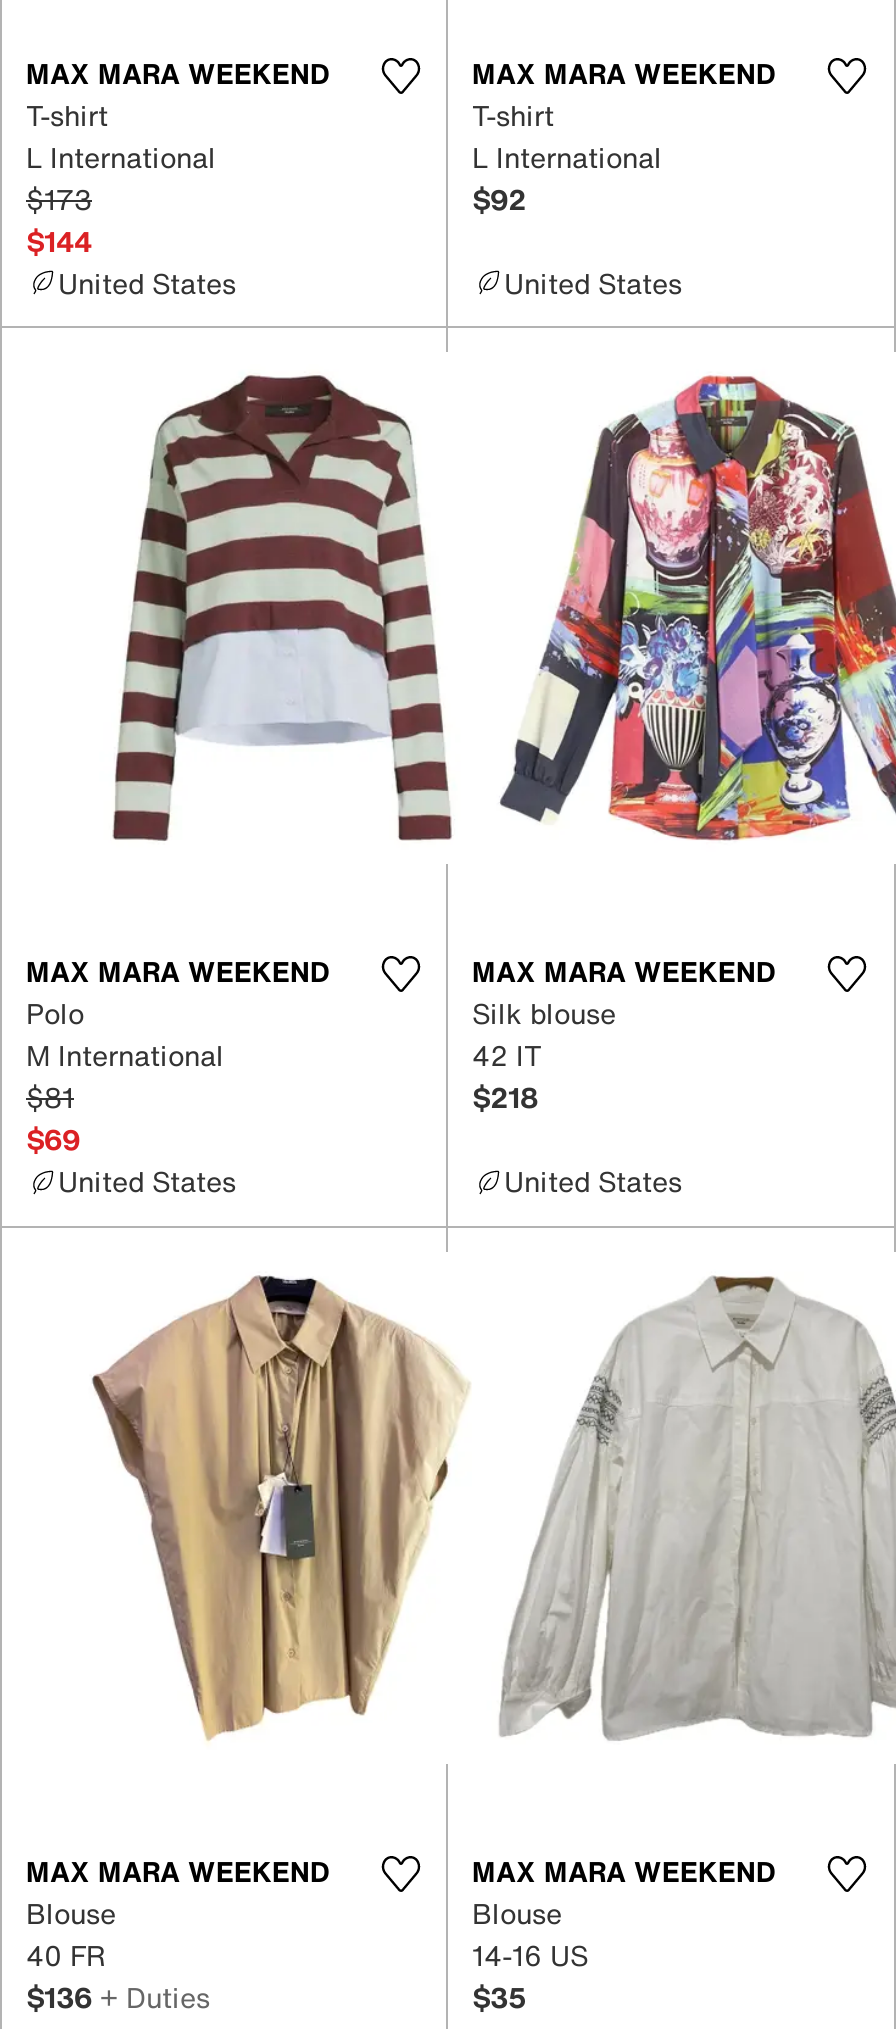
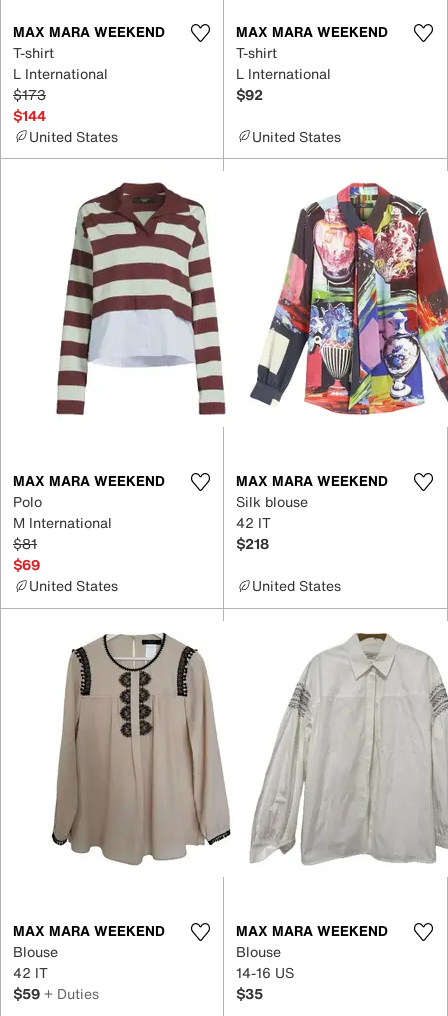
[90,1274,470,1742] [image] -> [46,632,234,866] [image]
[26,1933,210,2017] 40 FR | $136 + Duties -> [13,961,99,1003] 42 IT | $59 + Duties

